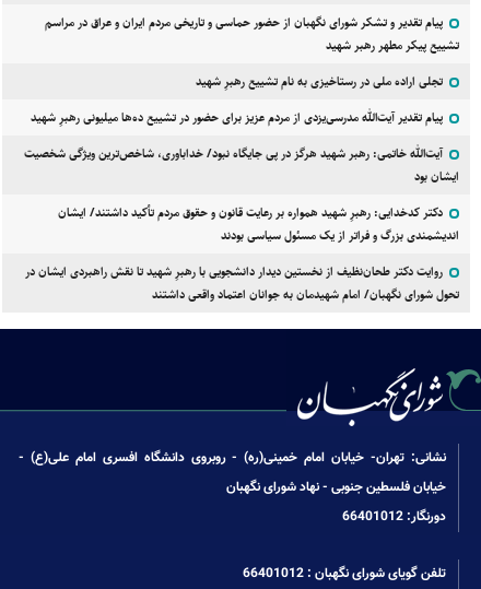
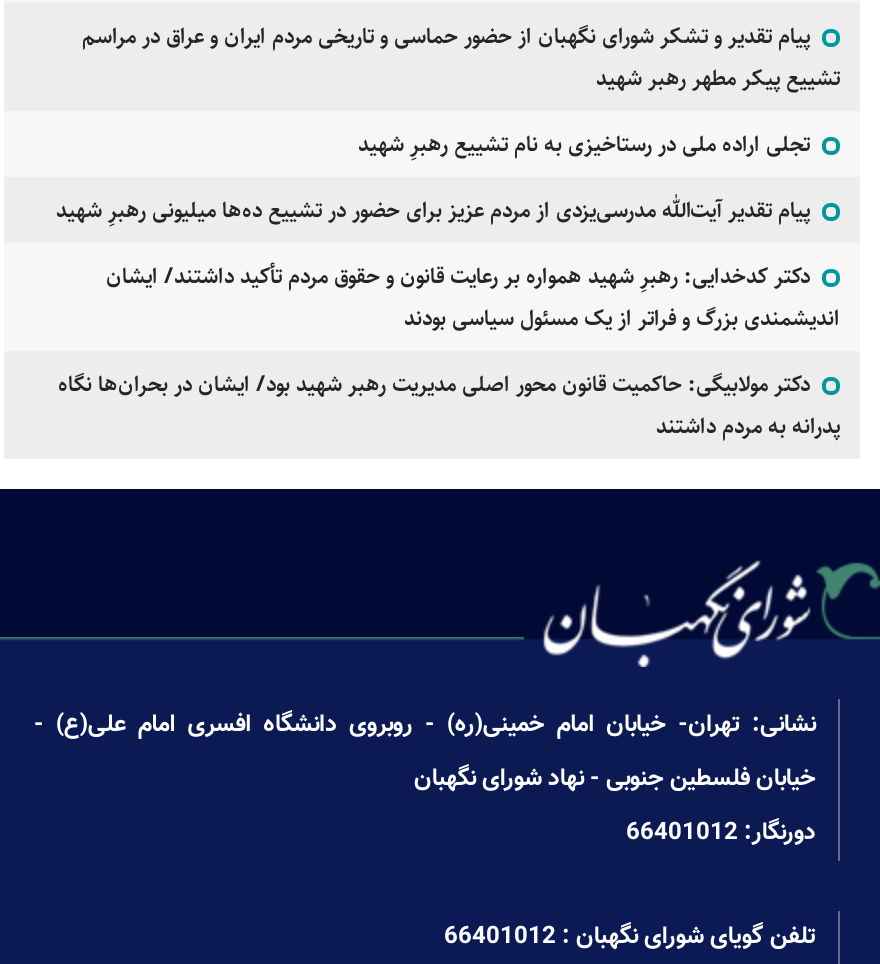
[24,144,459,186] آیت‌الله خاتمی: رهبر شهید هرگز در پی جایگاه نبود/ خداباوری، شاخص‌ترین ویژگی شخصیت | ایشان بود -> none
[25,262,459,304] روایت دکتر طحان‌نظیف از نخستین دیدار دانشجویی با رهبرِ شهید تا نقش راهبردی ایشان در | تحول شورای نگهبان/ امام شهیدمان به جوانان اعتماد واقعی داشتند -> [58,367,840,443] دکتر مولابیگی: حاکمیت قانون محور اصلی مدیریت رهبر شهید بود/ ایشان در بحران‌ها نگاه | پدرانه به مردم داشتند

